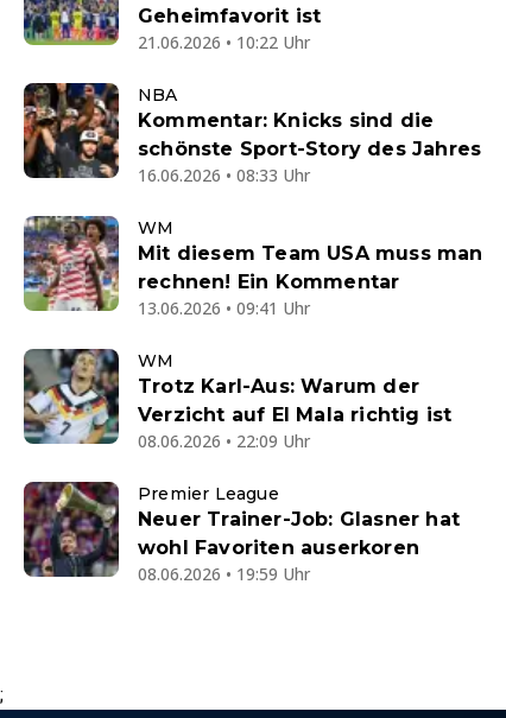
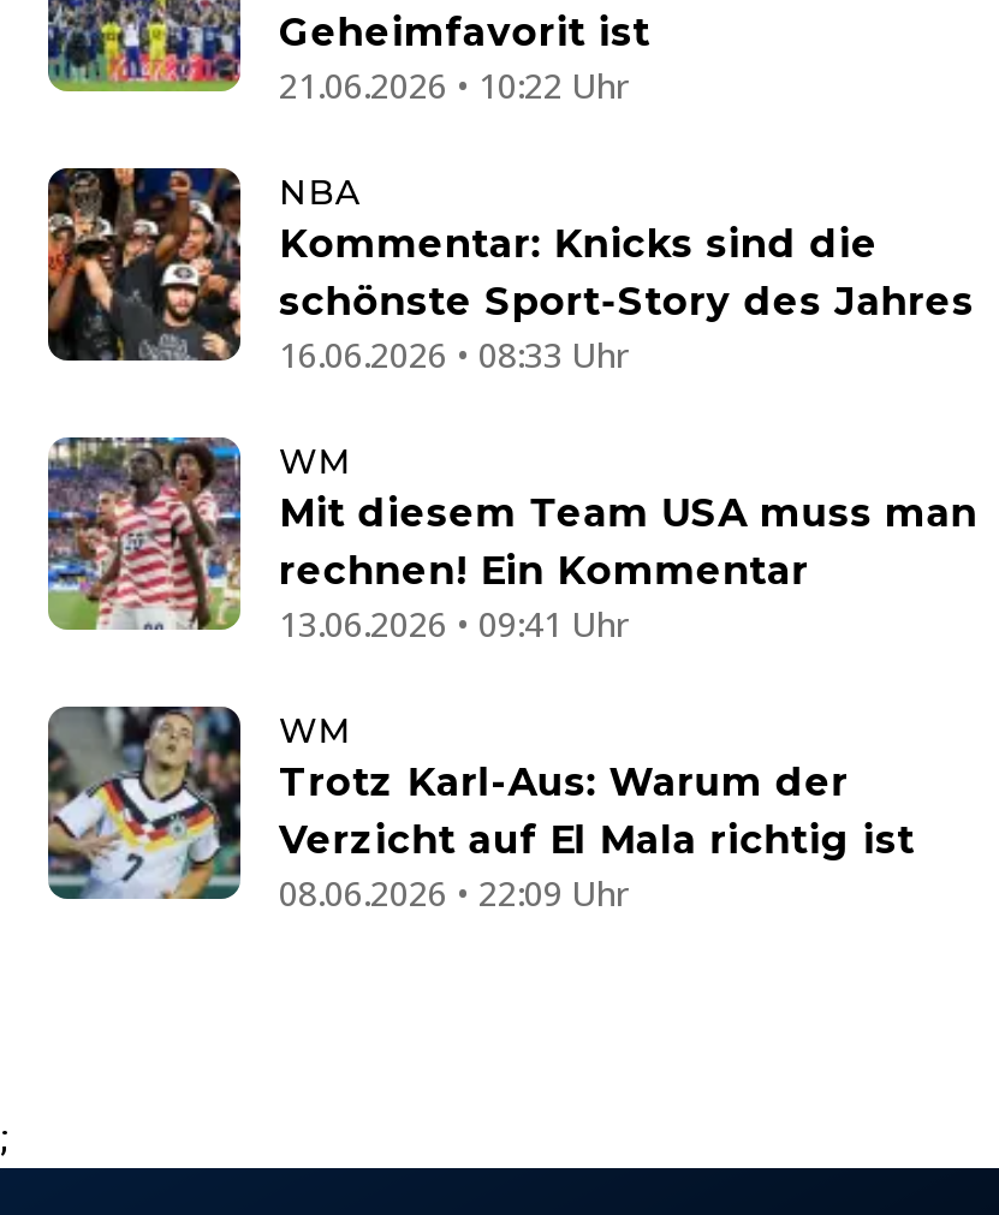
[24,481,460,585] [image] | Premier League | Neuer Trainer-Job: Glasner hat | wohl Favoriten auserkoren | 08.06.2026 • 19:59 Uhr -> none

